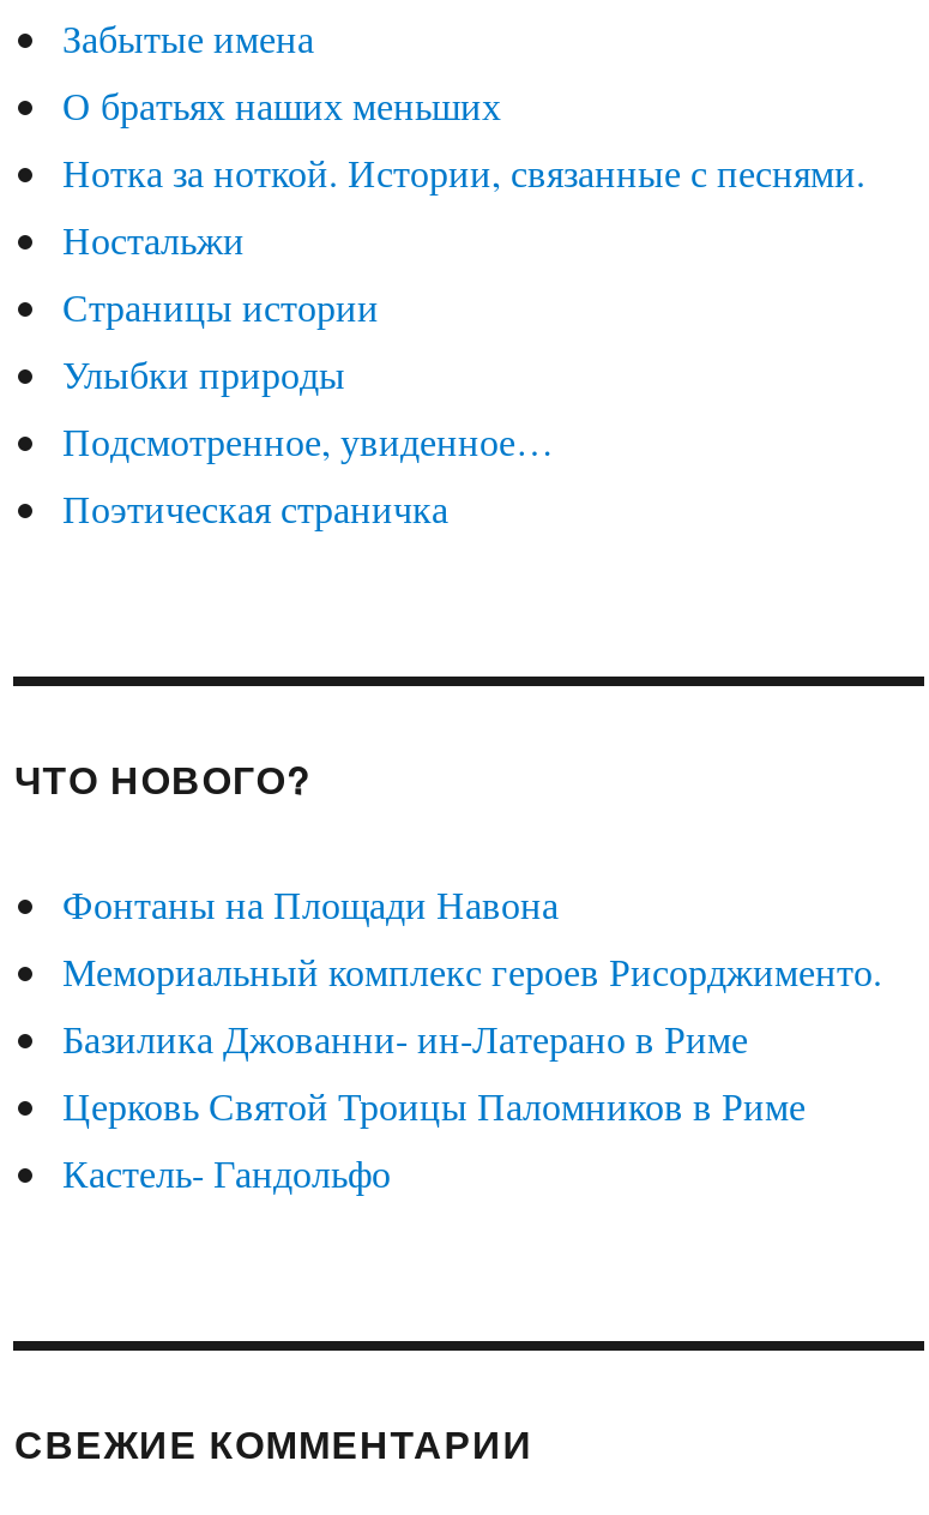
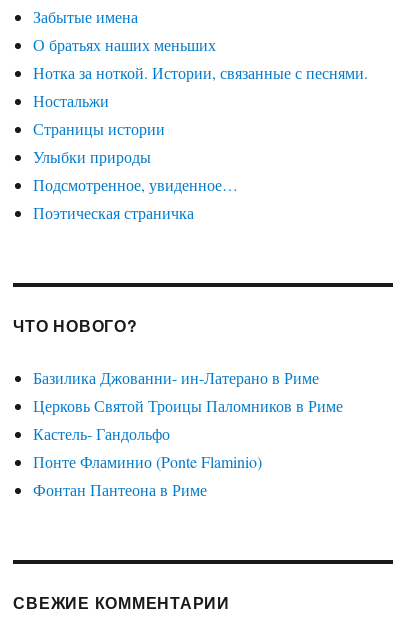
[62,877,882,994] Фонтаны на Площади Навона | Мемориальный комплекс героев Рисорджименто. -> none
moved [62,1011,806,1196] -> [33,366,343,443]: Базилика Джованни- ин-Латерано в Риме | Церковь Святой Троицы Паломников в Риме | Кастель- Гандольфо
none -> [33,450,262,499] Понте Фламинио (Ponte Flaminio) | Фонтан Пантеона в Риме

